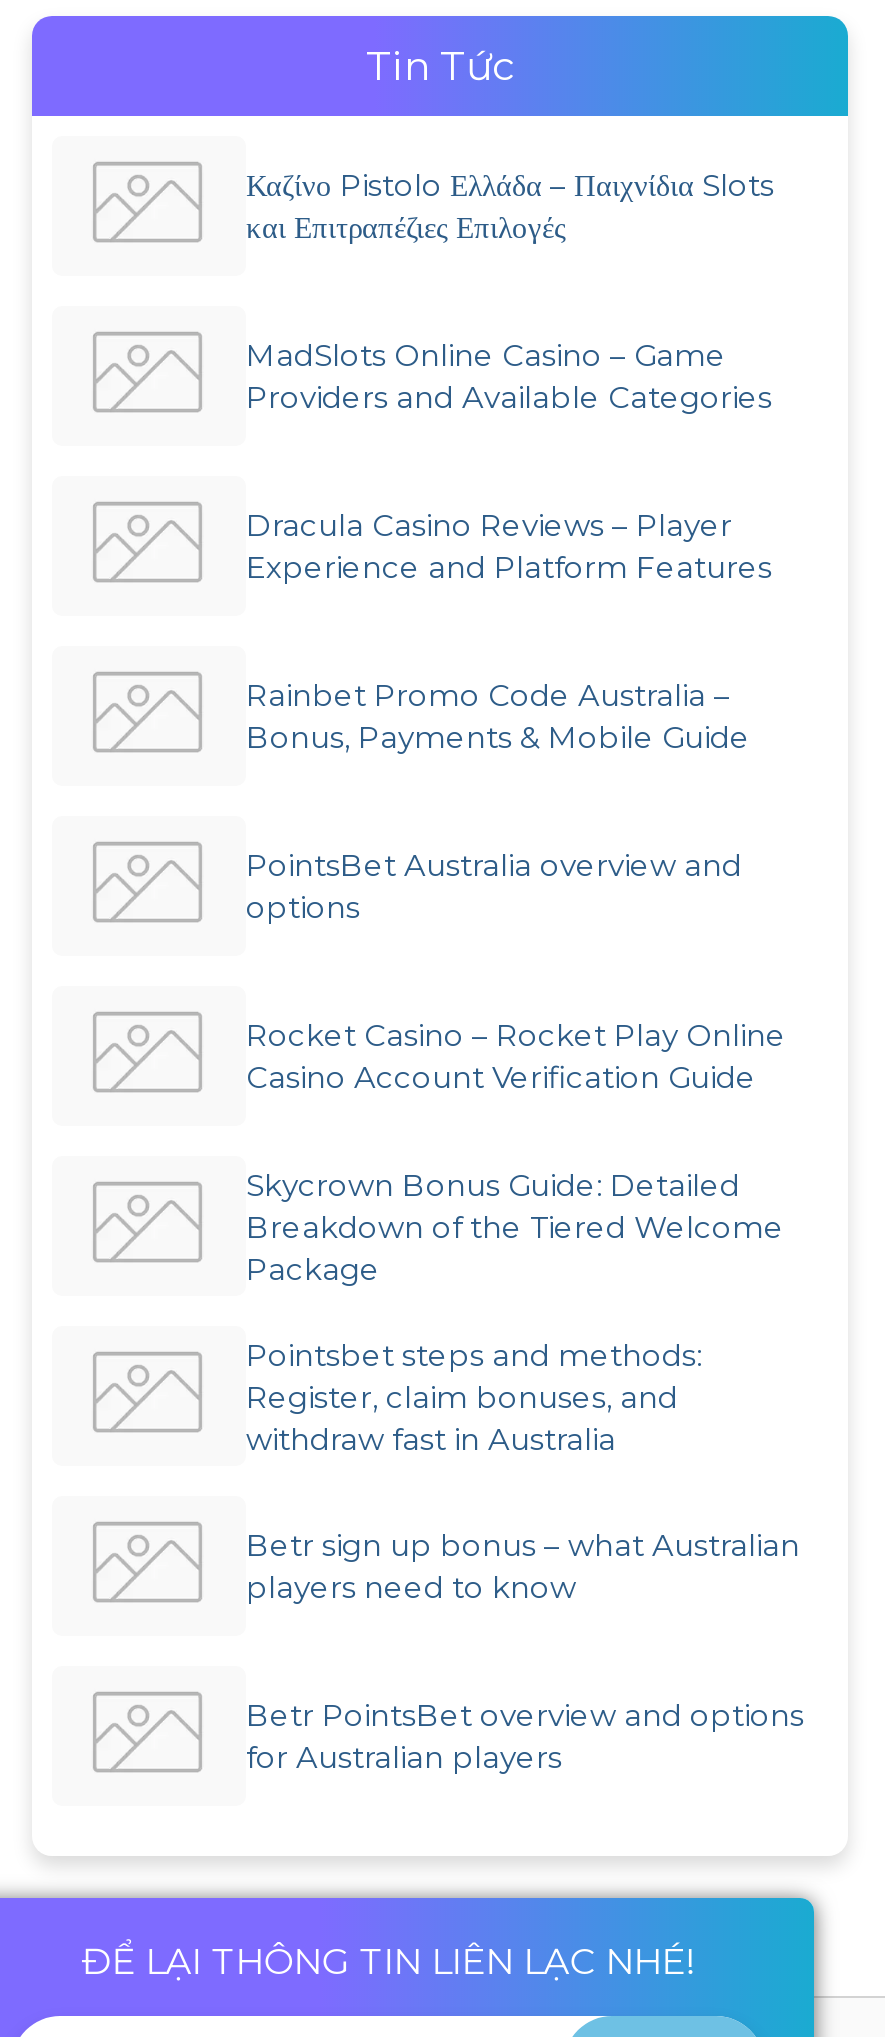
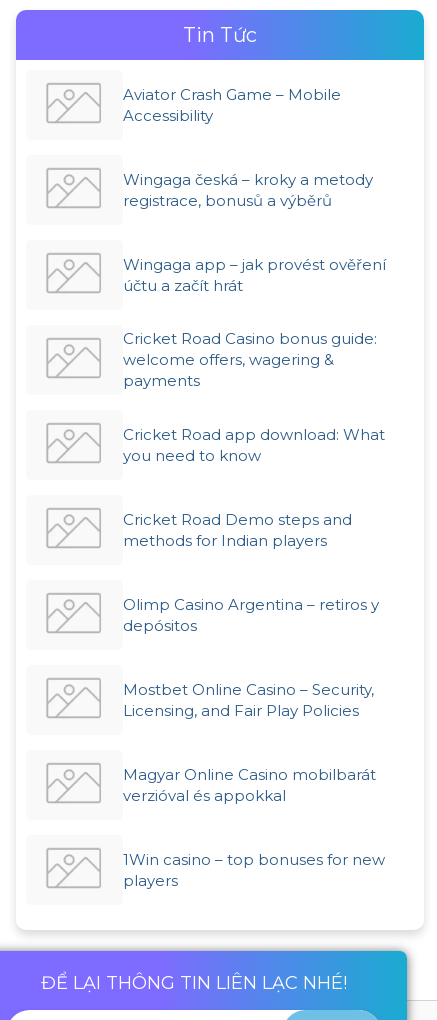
[246,166,774,246] Καζίνο Pistolo Ελλάδα – Παιχνίδια Slots | και Επιτραπέζιες Επιλογές -> [123,85,341,125] Aviator Crash Game – Mobile | Accessibility
[246,336,772,416] MadSlots Online Casino – Game | Providers and Available Categories -> [123,170,373,210] Wingaga česká – kroky a metody | registrace, bonusů a výběrů
[246,506,772,586] Dracula Casino Reviews – Player | Experience and Platform Features -> [123,255,386,295] Wingaga app – jak provést ověření | účtu a začít hrát
[246,676,750,756] Rainbet Promo Code Australia – | Bonus, Payments & Mobile Guide -> [123,329,377,390] Cricket Road Casino bonus guide: | welcome offers, wagering & | payments
[246,846,742,926] PointsBet Australia overview and | options -> [123,425,385,465] Cricket Road app download: What | you need to know
[246,1016,786,1096] Rocket Casino – Rocket Play Online | Casino Account Verification Guide -> [123,510,352,550] Cricket Road Demo steps and | methods for Indian players
[246,1165,784,1287] Skycrown Bonus Guide: Detailed | Breakdown of the Tiered Welcome | Package -> [123,595,379,635] Olimp Casino Argentina – retiros y | depósitos
[246,1335,702,1457] Pointsbet steps and methods: | Register, claim bonuses, and | withdraw fast in Australia -> [123,680,374,720] Mostbet Online Casino – Security, | Licensing, and Fair Play Policies
[246,1526,800,1606] Betr sign up bonus – what Australian | players need to know -> [123,765,376,805] Magyar Online Casino mobilbarát | verzióval és appokkal
[246,1696,804,1776] Betr PointsBet overview and options | for Australian players -> [123,850,385,890] 1Win casino – top bonuses for new | players

